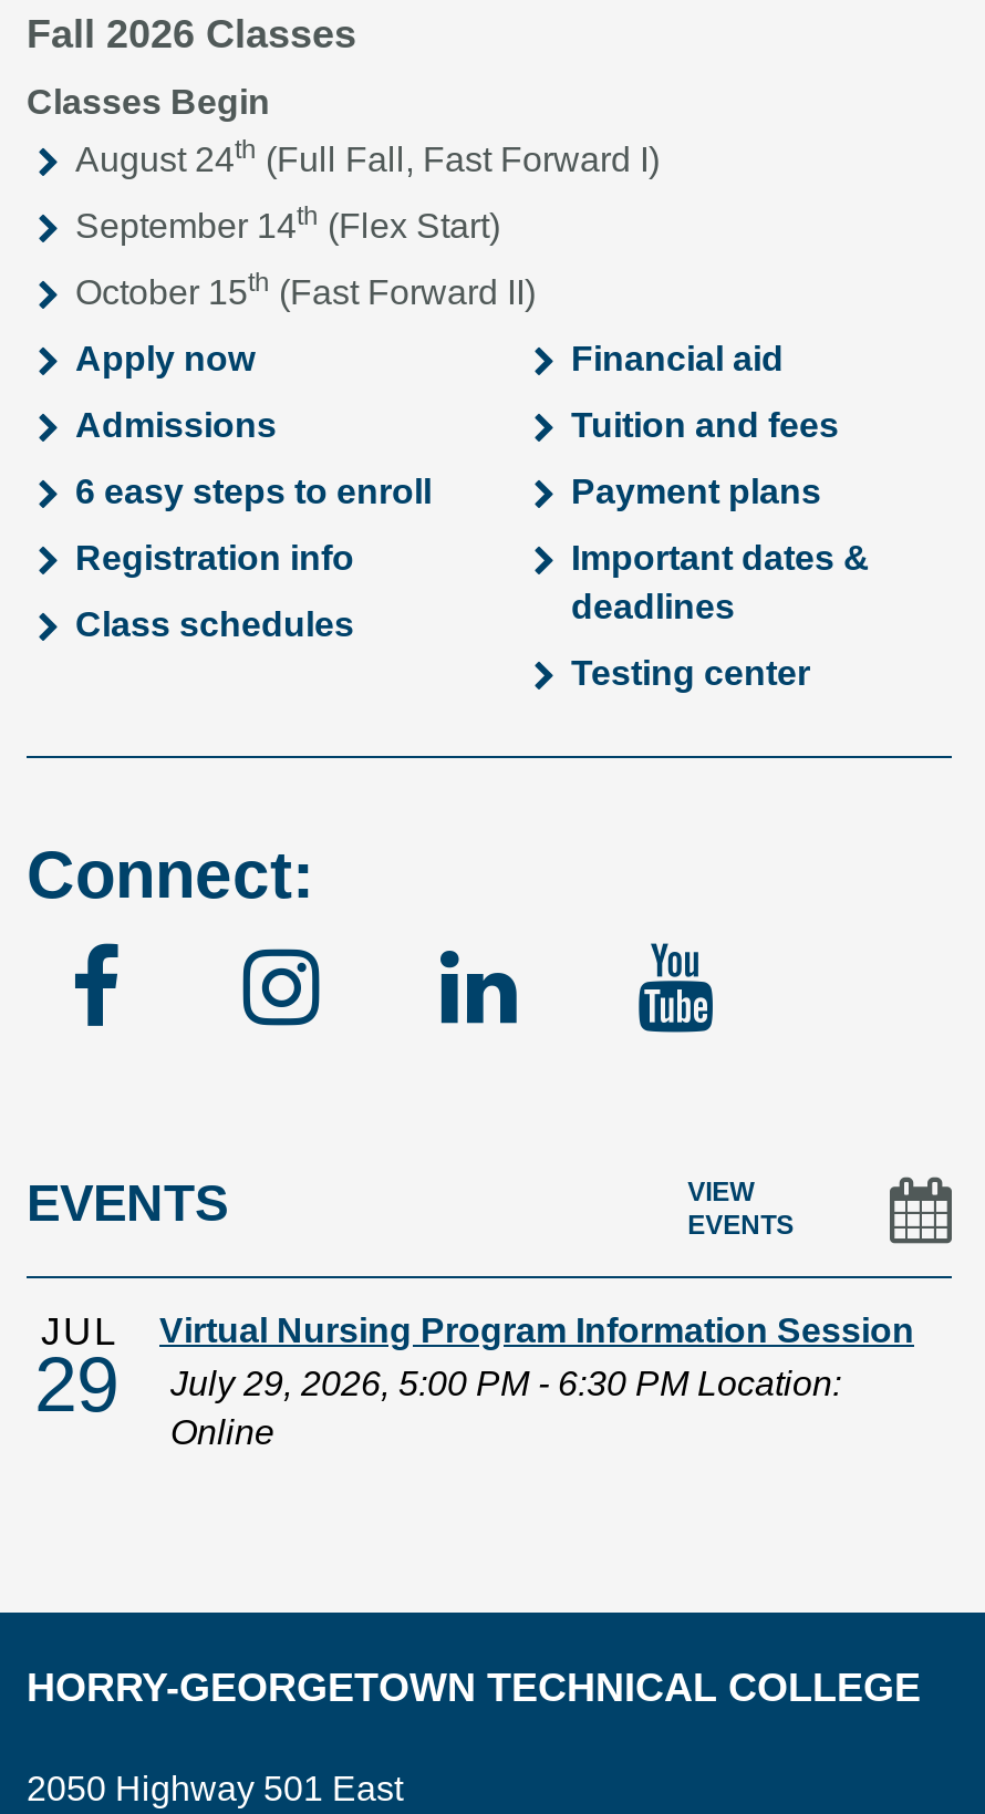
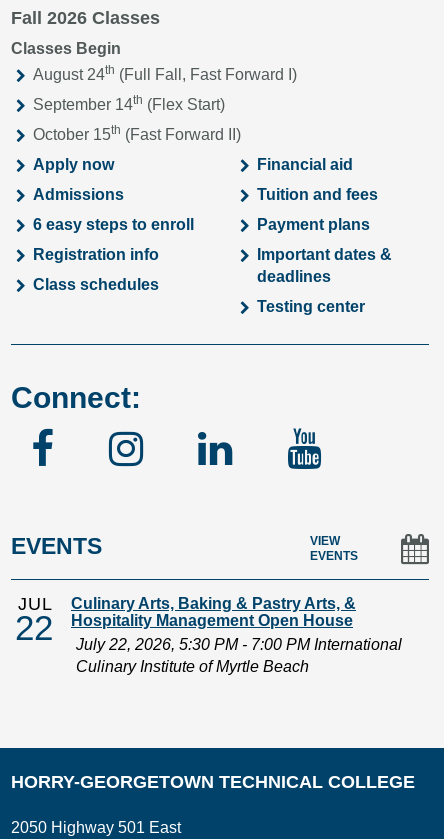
[159,1312,914,1452] Virtual Nursing Program Information Session | July 29, 2026, 5:00 PM - 6:30 PM Location: | Online -> [71,595,402,675] Culinary Arts, Baking & Pastry Arts, & | Hospitality Management Open House | July 22, 2026, 5:30 PM - 7:00 PM International | Culinary Institute of Myrtle Beach
[34,1341,118,1427] 29 -> [14,608,52,647] 22

